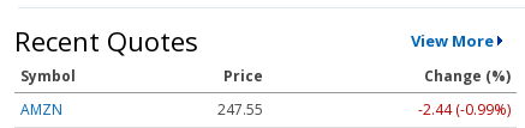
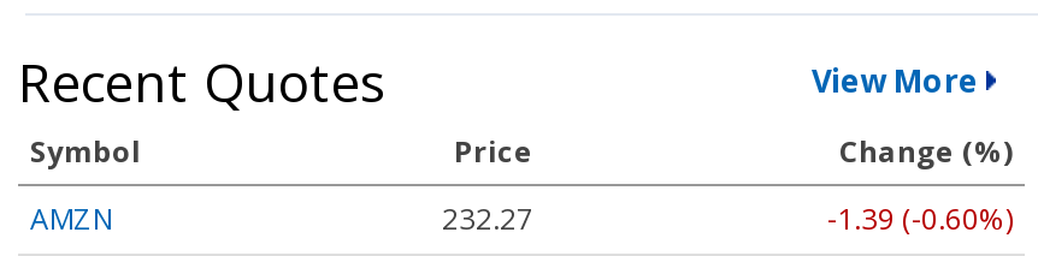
[217,99,263,119] 247.55 -> [442,198,533,239] 232.27
[418,99,511,119] -2.44 (-0.99%) -> [827,198,1013,239] -1.39 (-0.60%)

